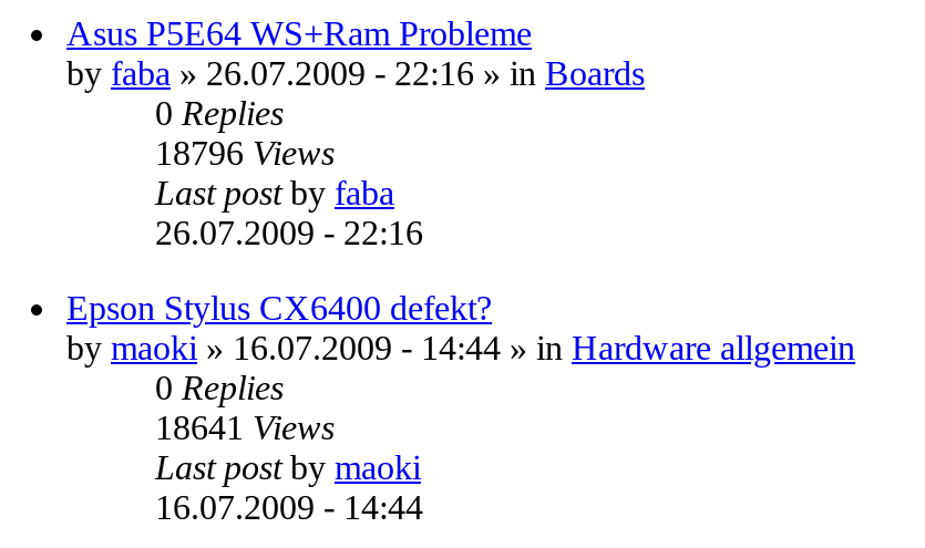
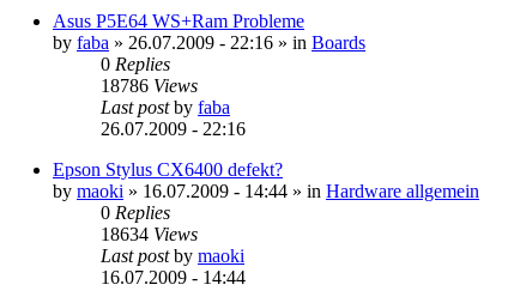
[155,134,335,171] 18796 Views -> [101,75,198,96] 18786 Views
[155,408,335,446] 18641 Views -> [101,224,198,244] 18634 Views

